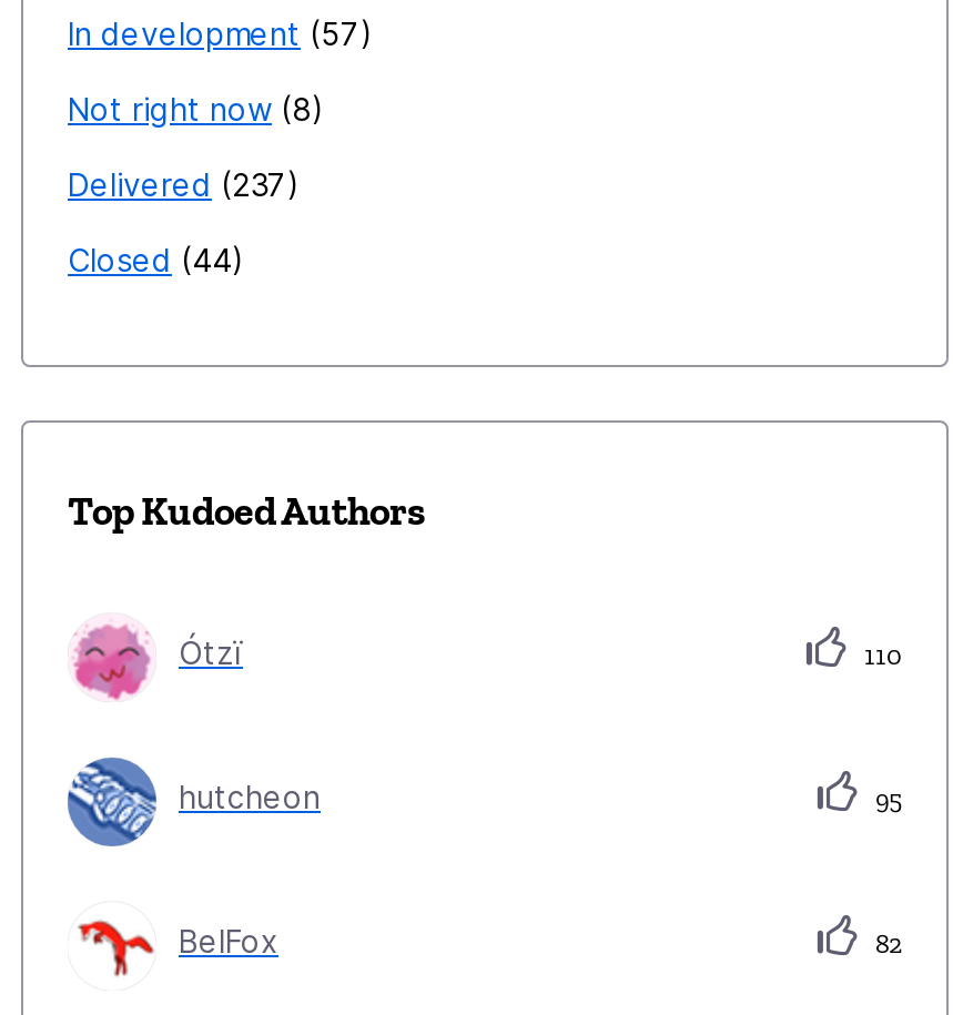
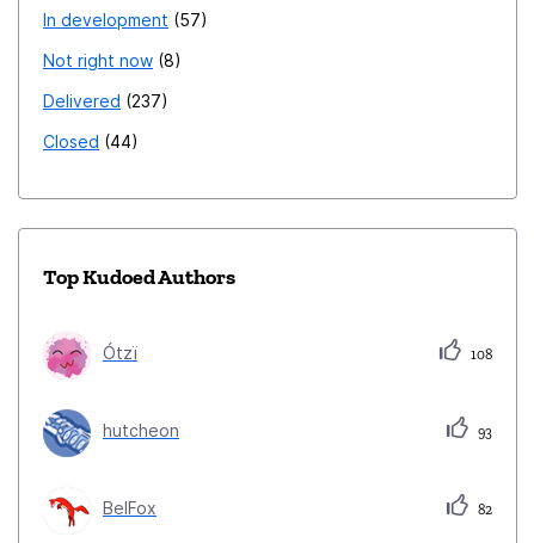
[858,641,902,672] 110 -> [467,347,492,363] 108
[869,785,902,816] 95 -> [474,424,492,441] 93

